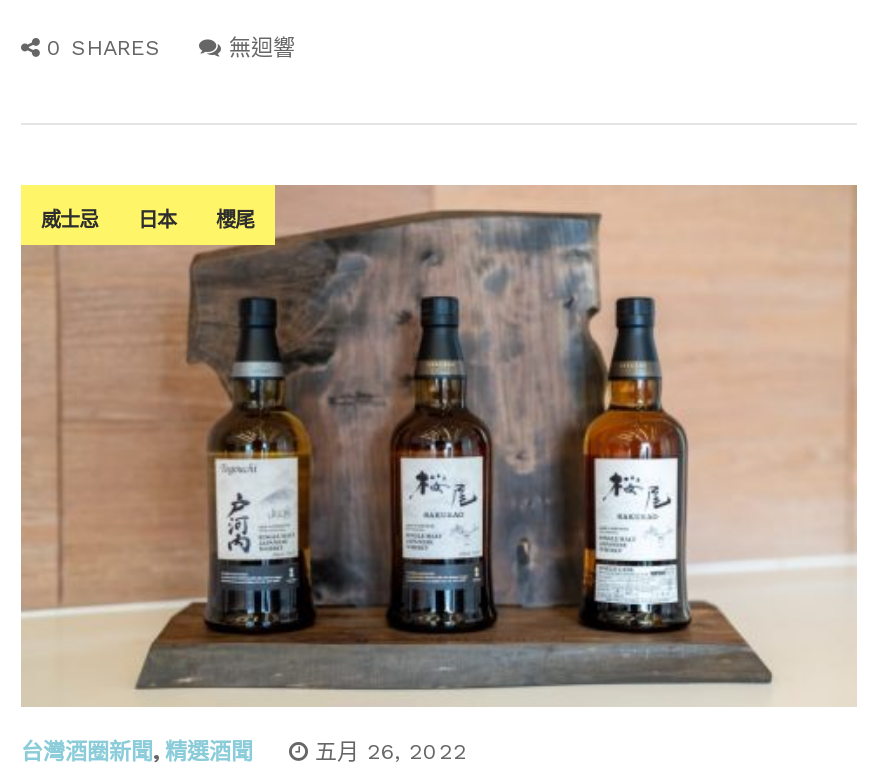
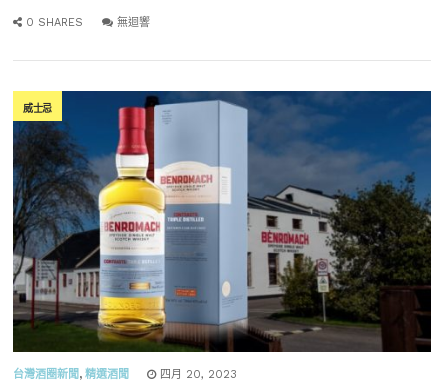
[19,183,859,765] [image] | 五月 26, 2022 -> [12,90,432,381] [image] | 四月 20, 2023
[138,207,254,233] 日本 | 櫻尾 -> none

